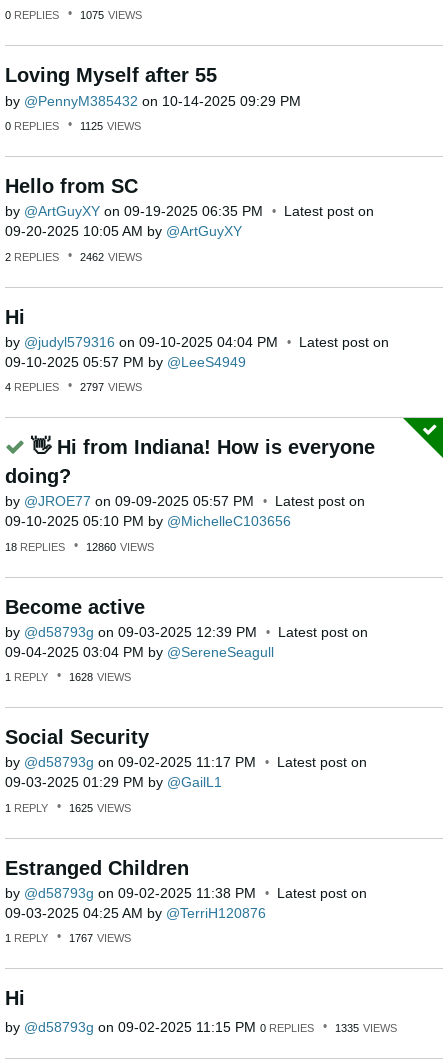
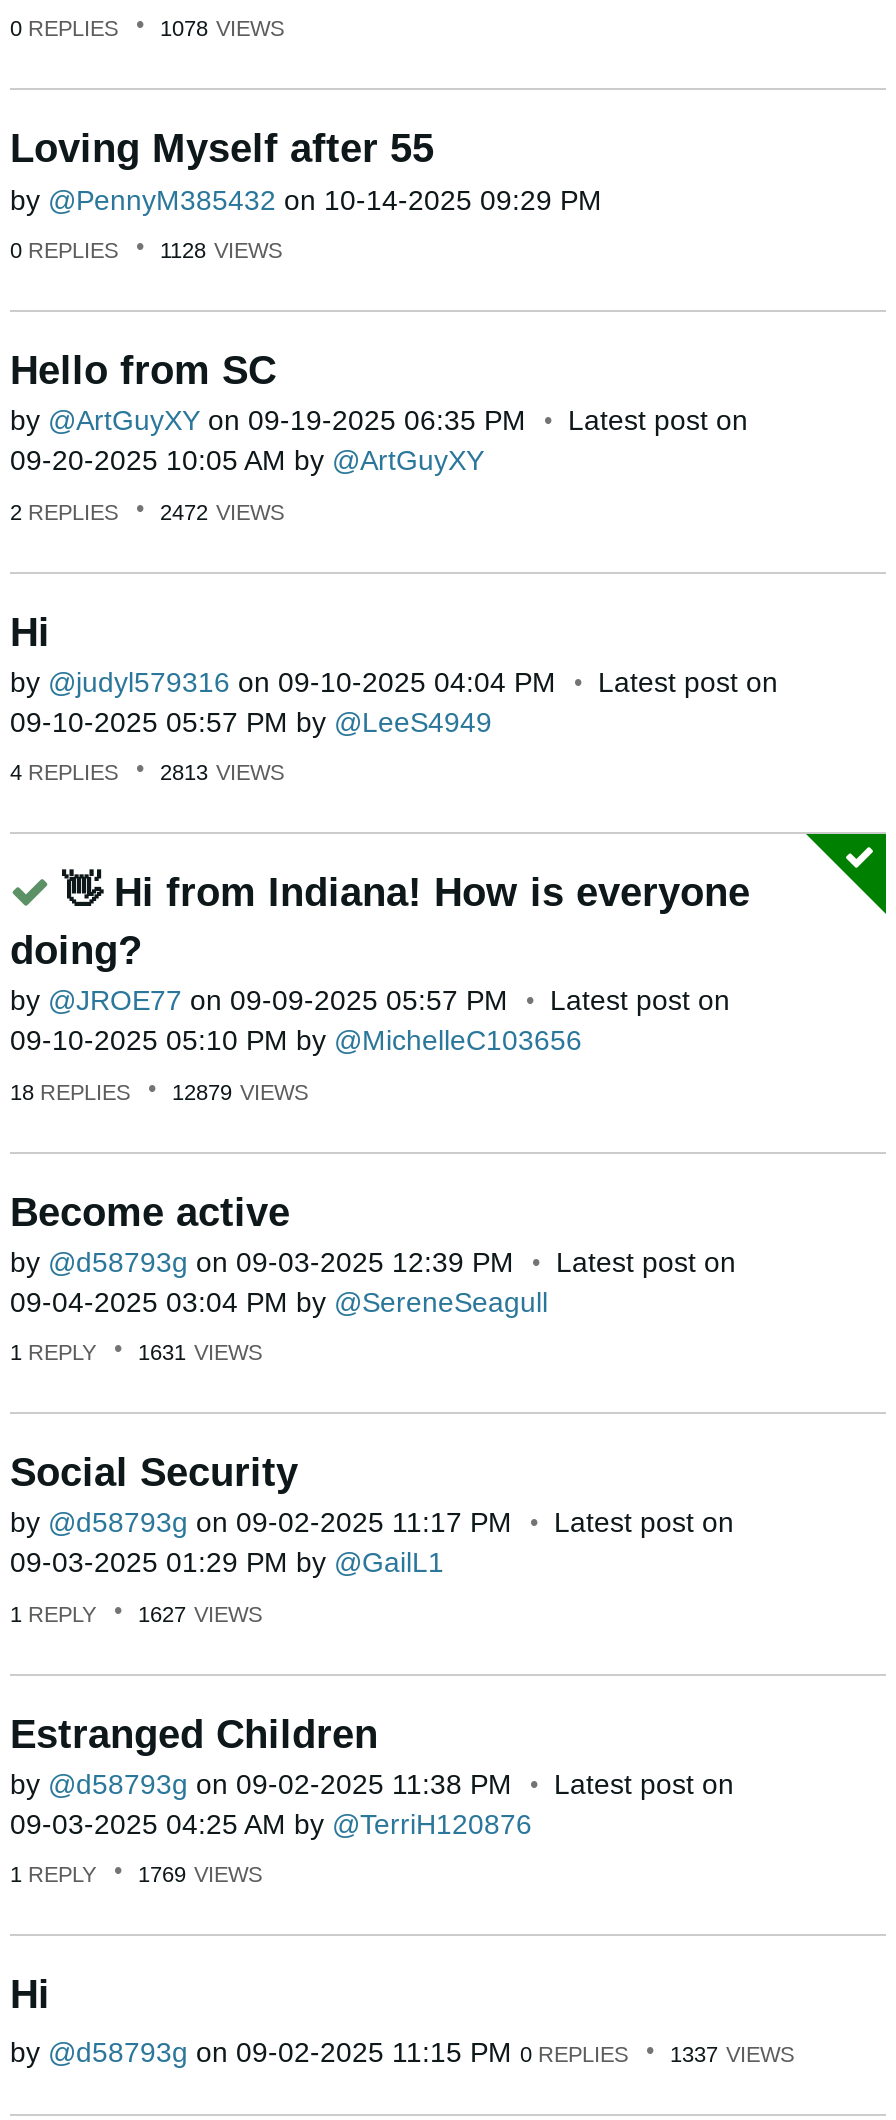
[5,9,142,21] 0 REPLIES 1075 VIEWS -> [10,15,284,39] 0 REPLIES 1078 VIEWS
[5,120,141,132] 0 REPLIES 1125 VIEWS -> [10,238,282,262] 0 REPLIES 1128 VIEWS
[5,251,142,263] 2 REPLIES 2462 VIEWS -> [10,499,284,523] 2 REPLIES 2472 VIEWS
[5,381,142,393] 4 REPLIES 2797 VIEWS -> [10,760,284,784] 4 REPLIES 2813 VIEWS
[5,541,154,553] 18 REPLIES 12860 VIEWS -> [10,1079,308,1103] 18 REPLIES 12879 VIEWS
[5,671,131,683] 1 REPLY 1628 VIEWS -> [10,1340,262,1364] 1 REPLY 1631 VIEWS
[5,802,131,814] 1 REPLY 1625 VIEWS -> [10,1601,262,1625] 1 REPLY 1627 VIEWS
[5,932,131,944] 1 REPLY 1767 VIEWS -> [10,1862,262,1886] 1 REPLY 1769 VIEWS
[5,1019,397,1035] by d58793g on 09-02-2025 11:15 PM 0 REPLIES 1335 VIEWS -> [10,2035,794,2067] by d58793g on 09-02-2025 11:15 PM 0 REPLIES 1337 VIEWS

